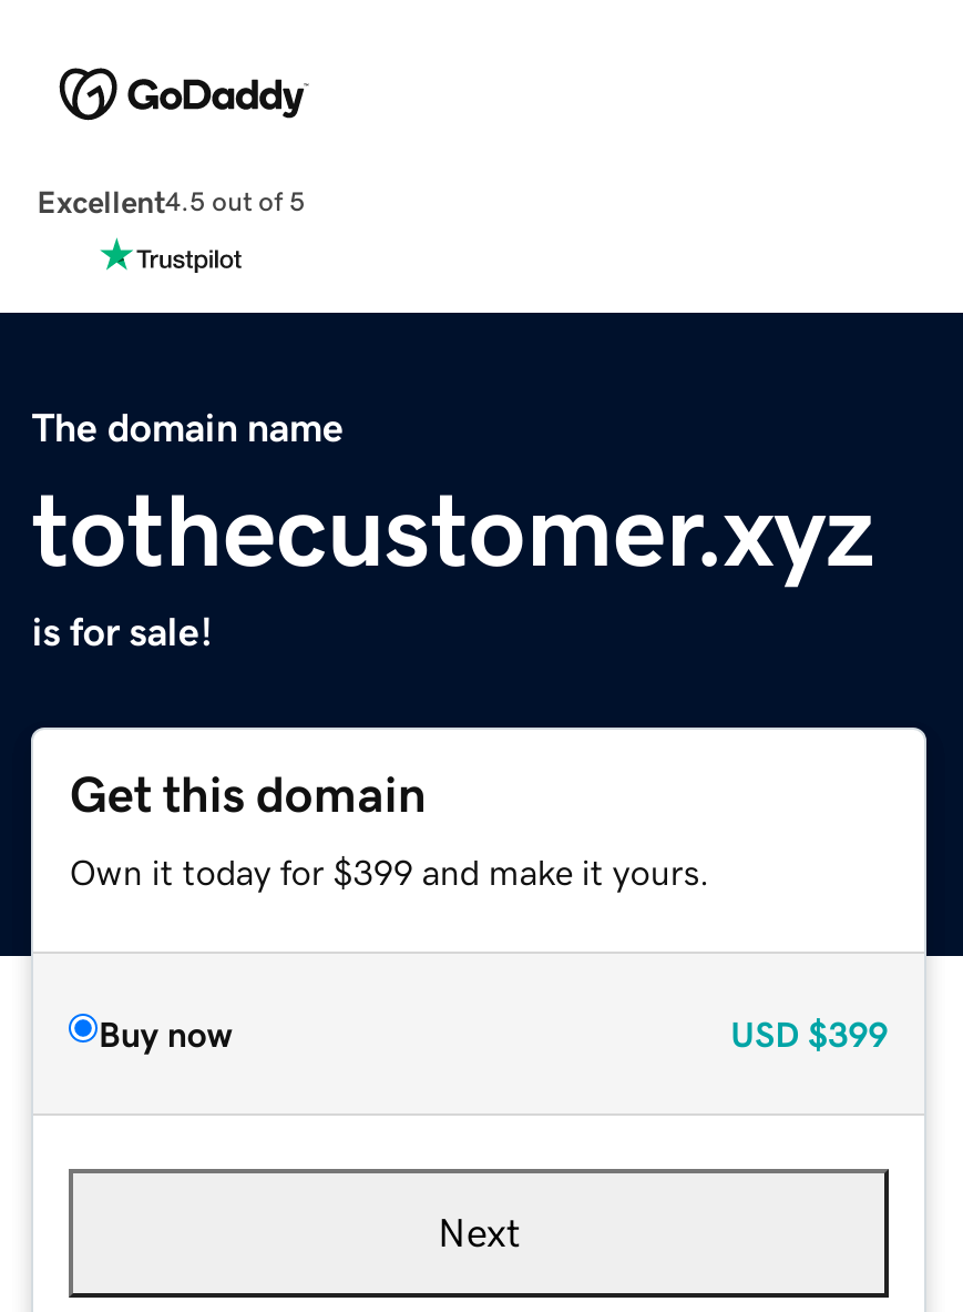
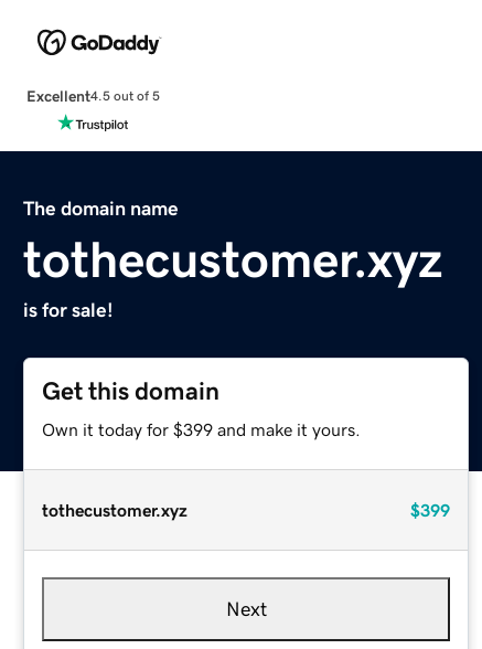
[98,1015,888,1050] Buy now | USD $399 -> [42,501,450,518] tothecustomer.xyz | $399

